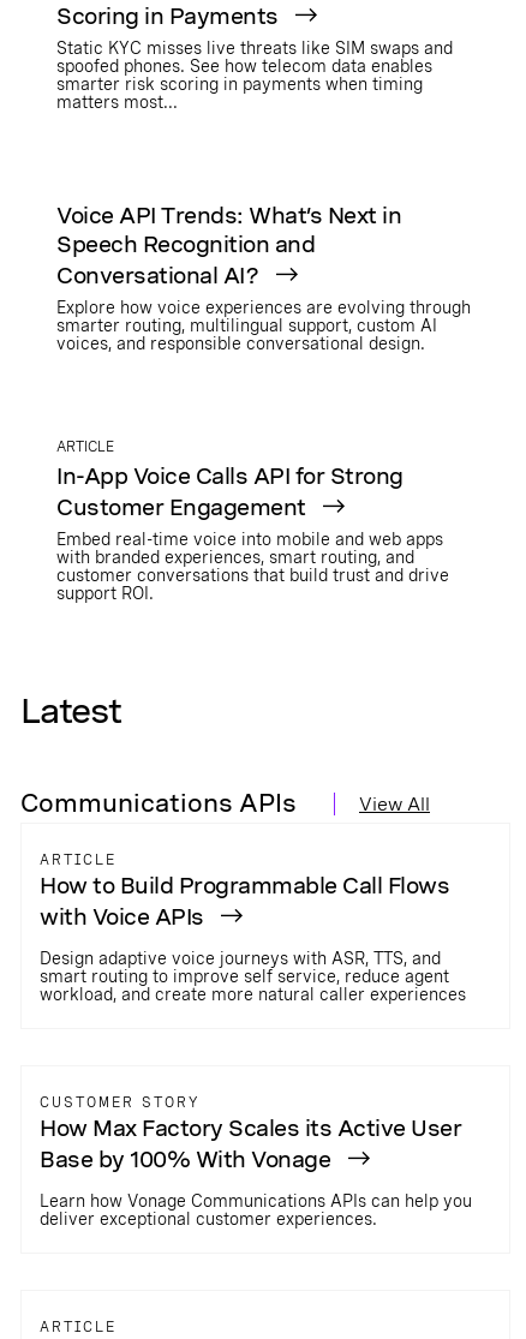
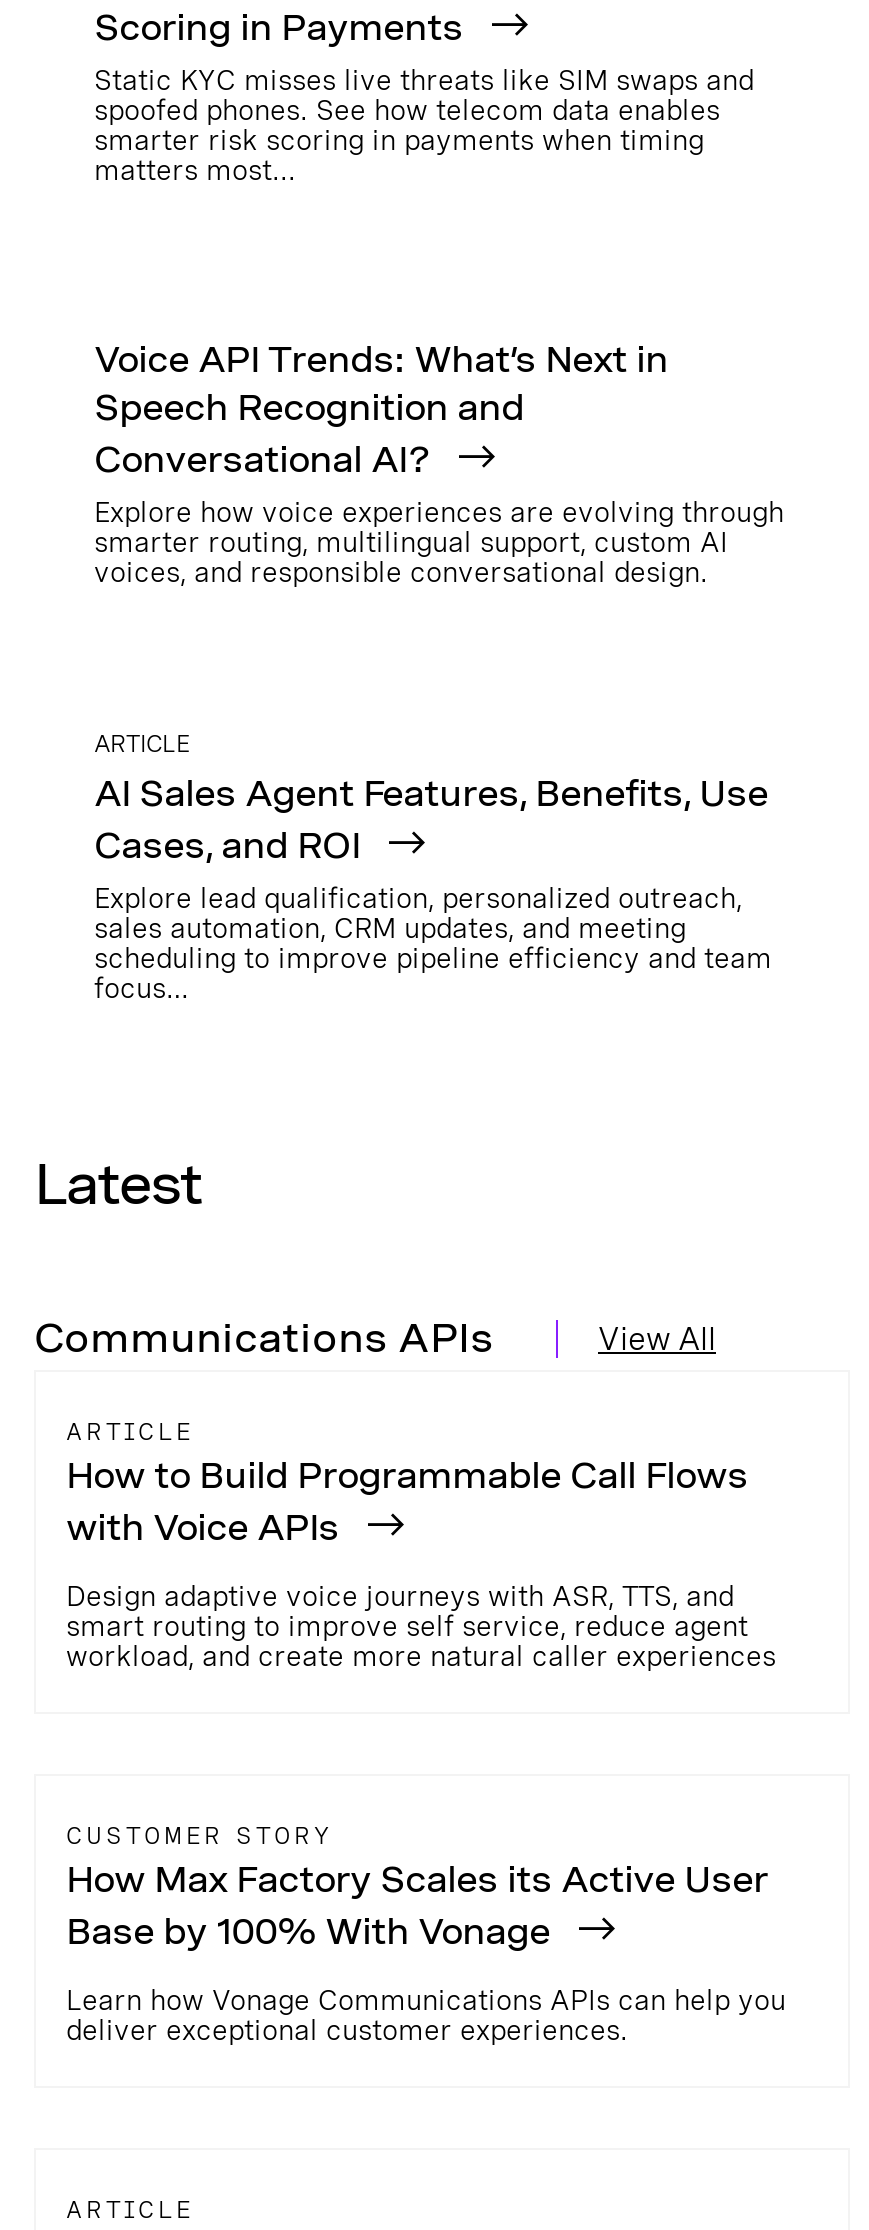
[56,464,449,603] In-App Voice Calls API for Strong | Customer Engagement | Embed real-time voice into mobile and web apps | with branded experiences, smart routing, and | customer conversations that build trust and drive | support ROI. -> [94,772,772,1004] AI Sales Agent Features, Benefits, Use | Cases, and ROI | Explore lead qualification, personalized outreach, | sales automation, CRM updates, and meeting | scheduling to improve pipeline efficiency and team | focus…

